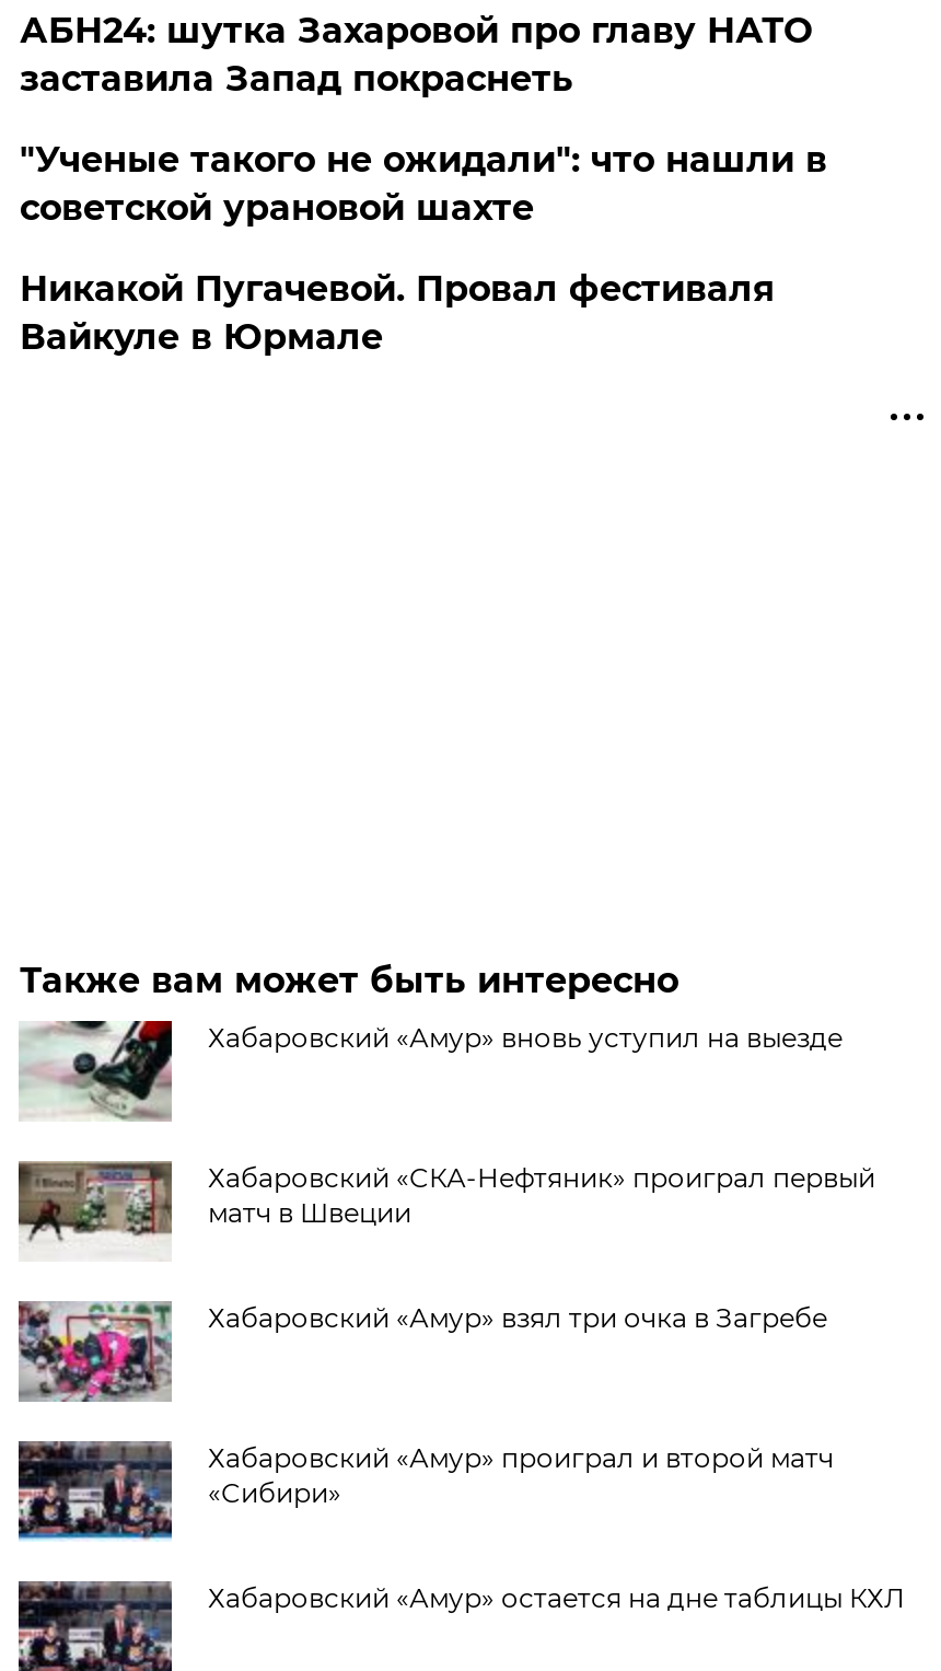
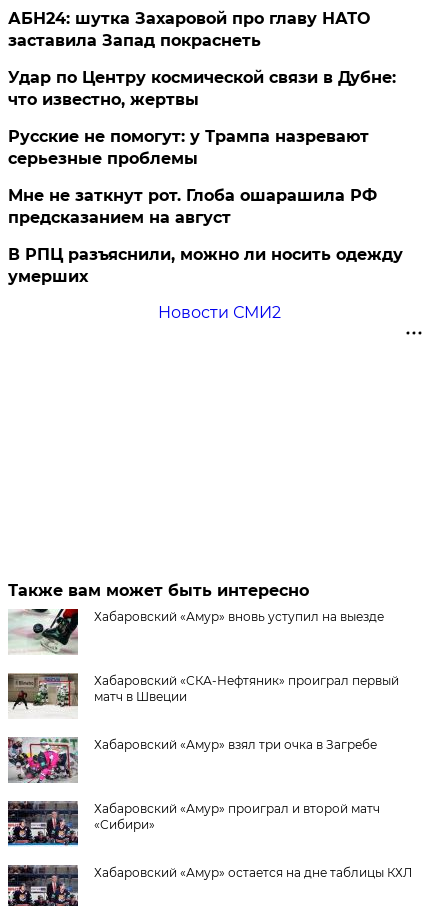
[19,139,827,358] "Ученые такого не ожидали": что нашли в | советской урановой шахте | Никакой Пугачевой. Провал фестиваля | Вайкуле в Юрмале -> [8,68,403,322] Удар по Центру космической связи в Дубне: | что известно, жертвы | Русские не помогут: у Трампа назревают | серьезные проблемы | Мне не заткнут рот. Глоба ошарашила РФ | предсказанием на август | В РПЦ разъяснили, можно ли носить одежду | умерших | Новости СМИ2

